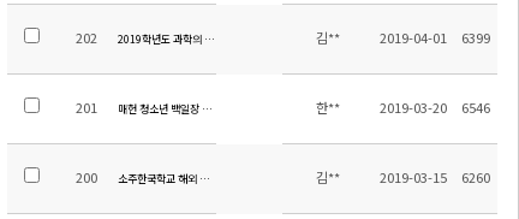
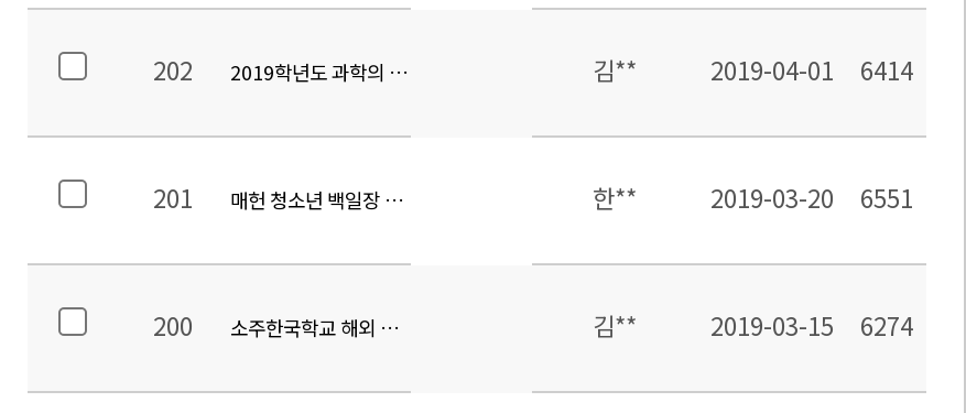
[380,28,490,47] 2019-04-01 6399 -> [710,52,913,87] 2019-04-01 6414
[380,97,490,117] 2019-03-20 6546 -> [710,180,913,215] 2019-03-20 6551
[380,167,490,187] 2019-03-15 6260 -> [710,307,913,343] 2019-03-15 6274

